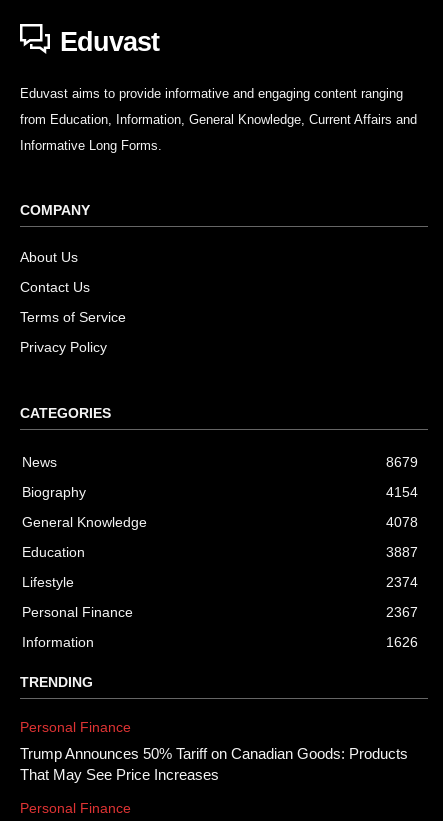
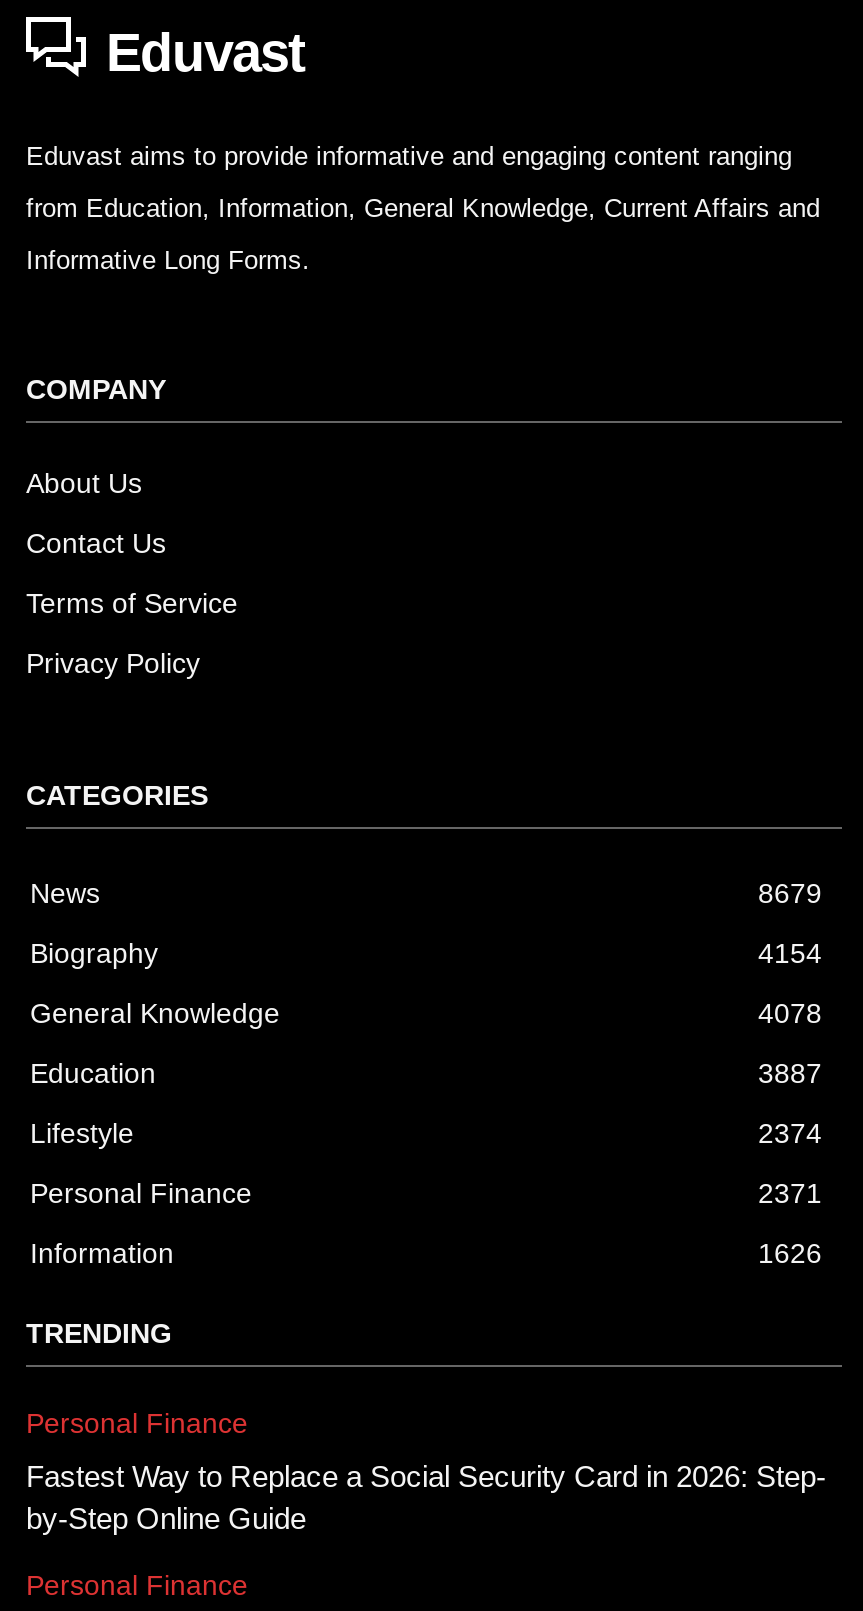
[386,604,418,620] 2367 -> [758,1177,822,1209] 2371
[20,745,408,783] Trump Announces 50% Tariff on Canadian Goods: Products | That May See Price Increases -> [26,1459,826,1535] Fastest Way to Replace a Social Security Card in 2026: Step- | by-Step Online Guide

